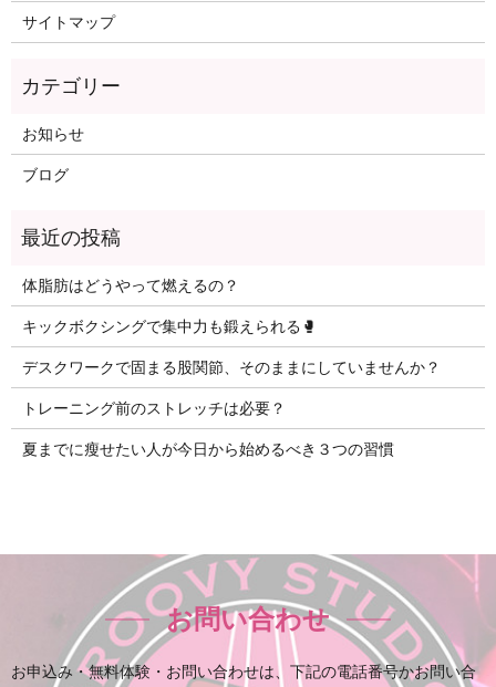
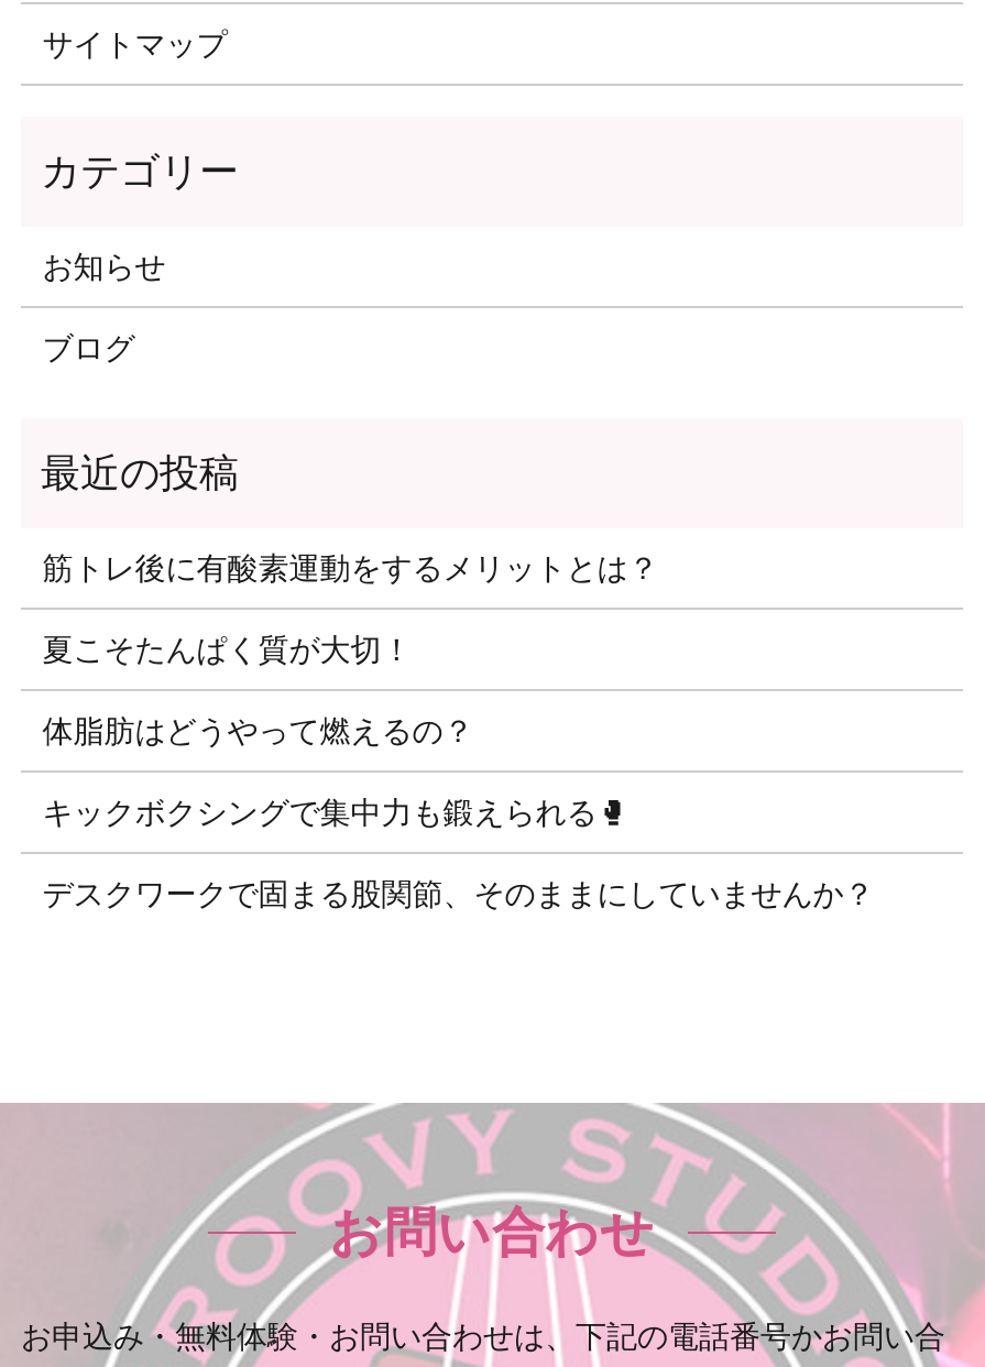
none -> [42,547,659,666] 筋トレ後に有酸素運動をするメリットとは？ | 夏こそたんぱく質が大切！
moved [22,275,440,376] -> [42,710,875,910]: 体脂肪はどうやって燃えるの？ | デスクワークで固まる股関節、そのままにしていませんか？
[22,398,394,457] トレーニング前のストレッチは必要？ | 夏までに瘦せたい人が今日から始めるべき３つの習慣 -> none

